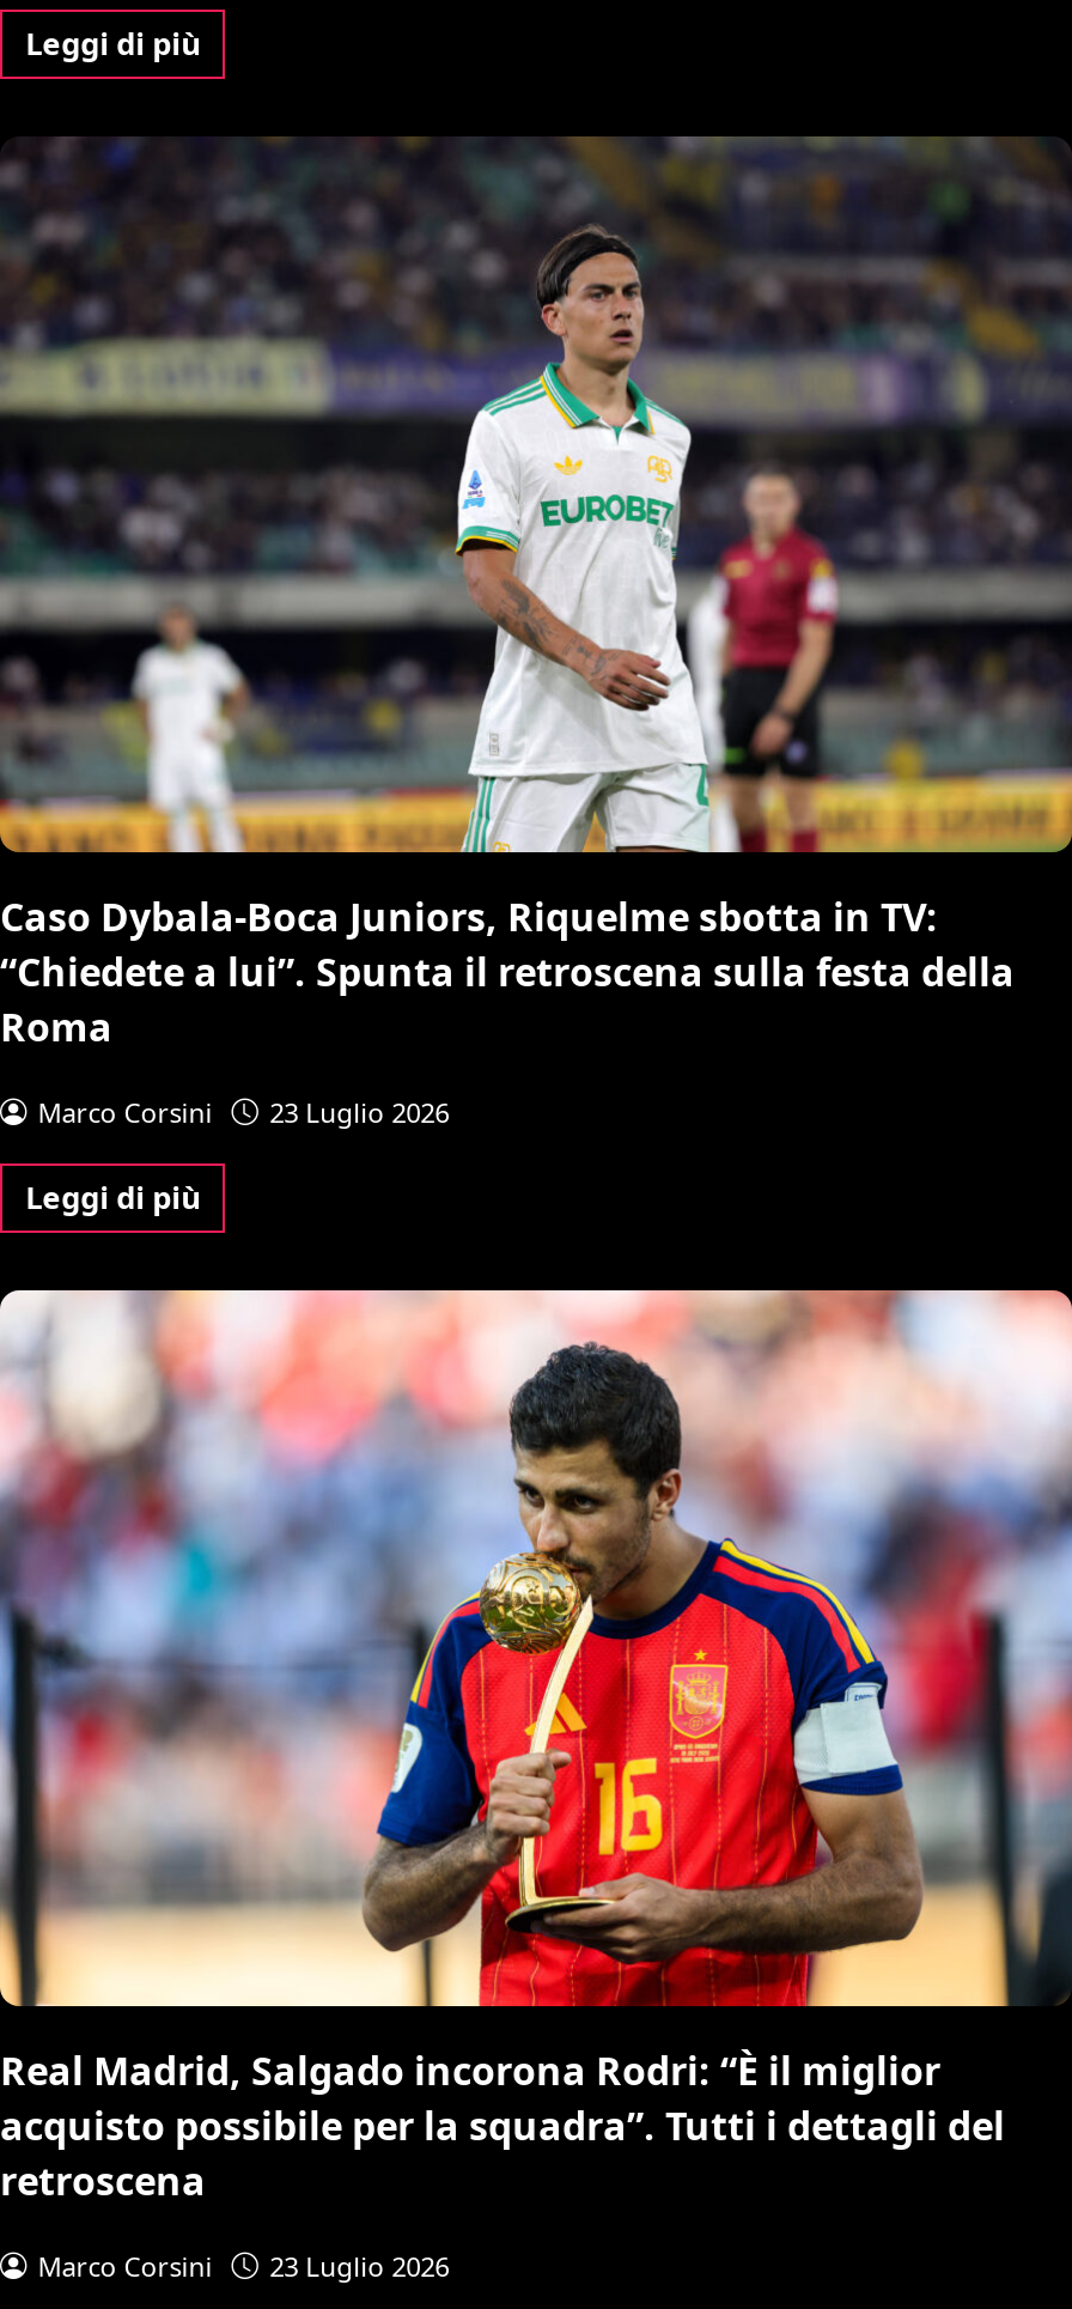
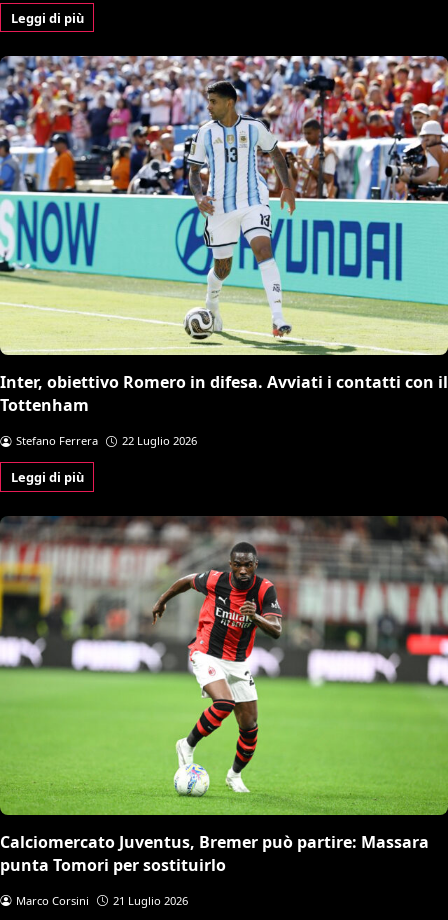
[0,136,1065,1054] [image] | Caso Dybala-Boca Juniors, Riquelme sbotta in TV: | “Chiedete a lui”. Spunta il retroscena sulla festa della | Roma -> [0,55,448,416] [image] | Inter, obiettivo Romero in difesa. Avviati i contatti con il | Tottenham
[38,1094,449,1130] Marco Corsini | 23 Luglio 2026 -> [16,433,197,448] Stefano Ferrera | 22 Luglio 2026
[0,1288,1065,2207] [image] | Real Madrid, Salgado incorona Rodri: “È il miglior | acquisto possibile per la squadra”. Tutti i dettagli del | retroscena -> [0,515,445,876] [image] | Calciomercato Juventus, Bremer può partire: Massara | punta Tomori per sostituirlo
[38,2248,449,2284] Marco Corsini 23 Luglio 2026 -> [16,893,188,908] Marco Corsini 21 Luglio 2026

